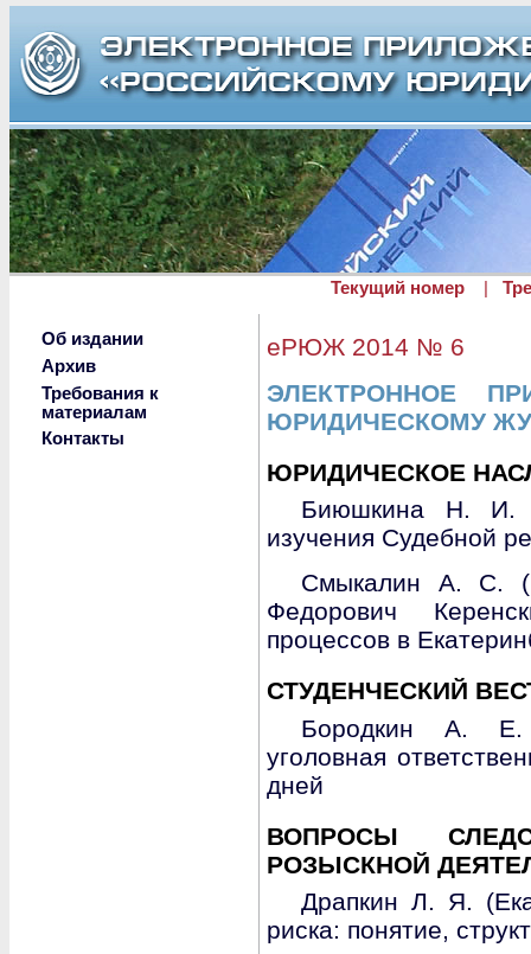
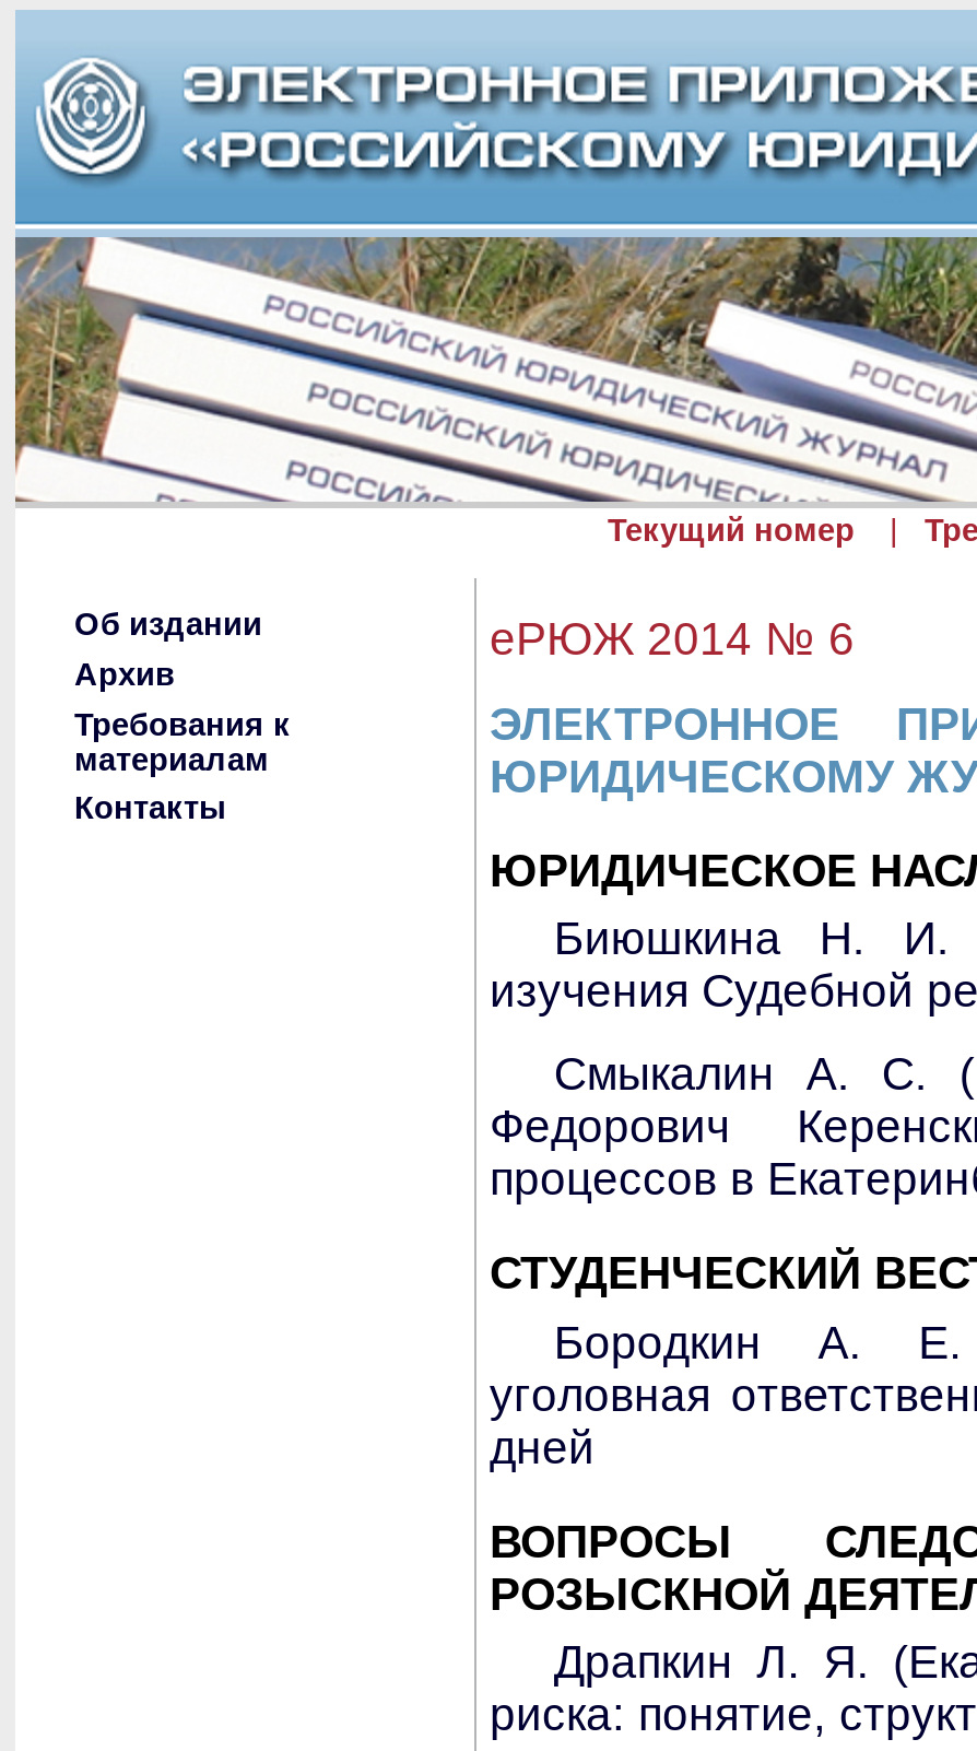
[8,128,527,274] [image] -> [13,235,970,504] [image]

